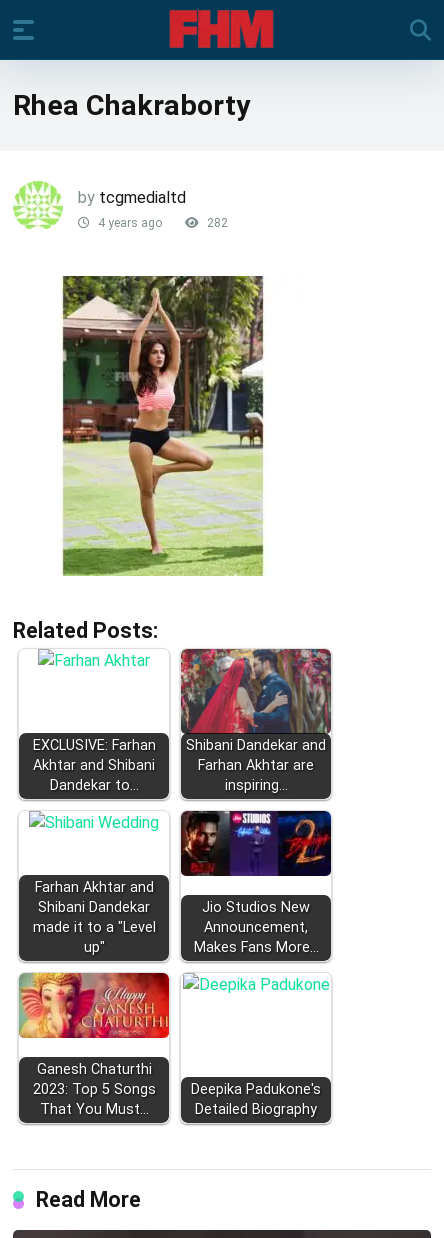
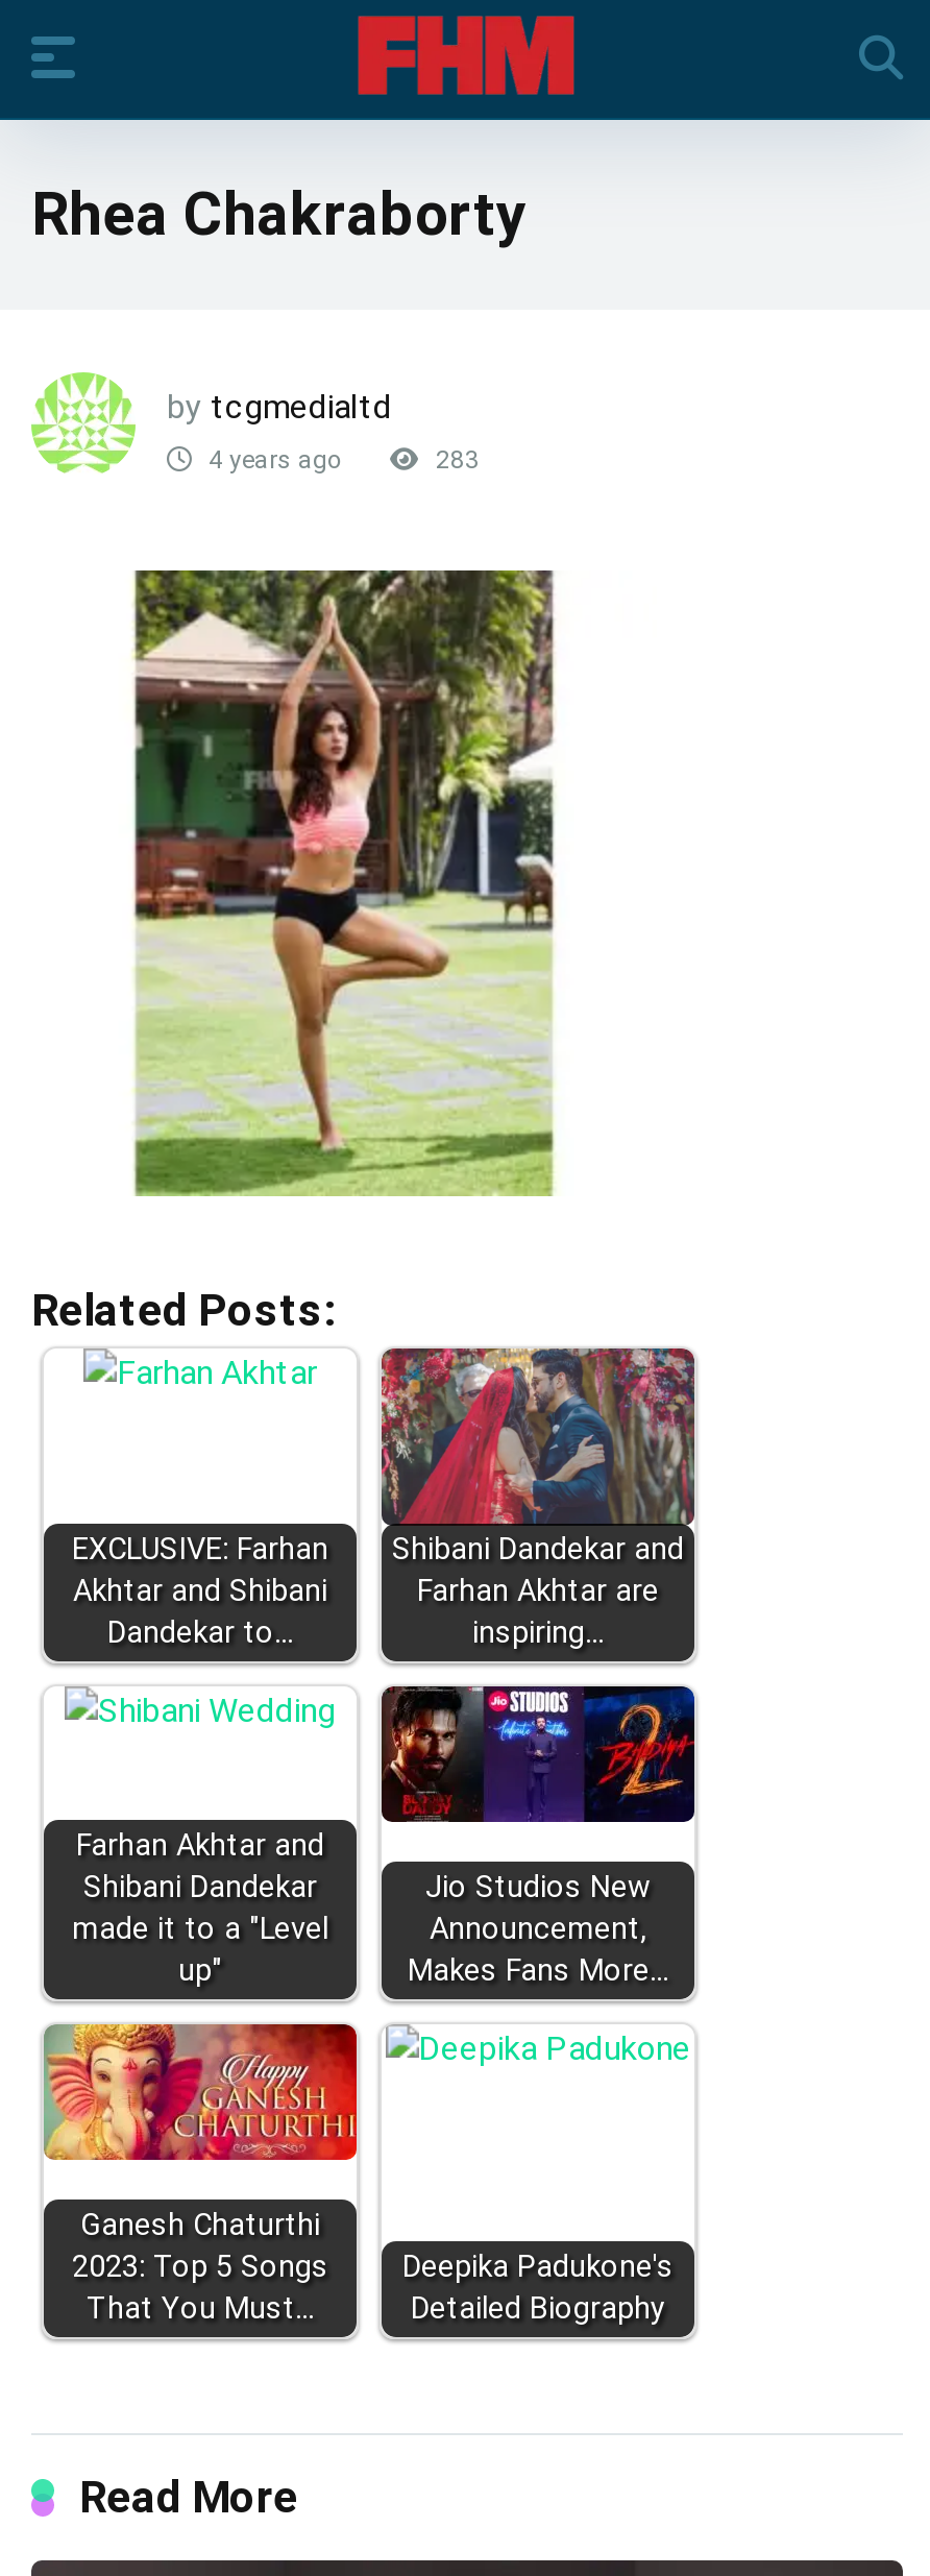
[204,216,228,230] 282 -> [430,446,480,475] 283

